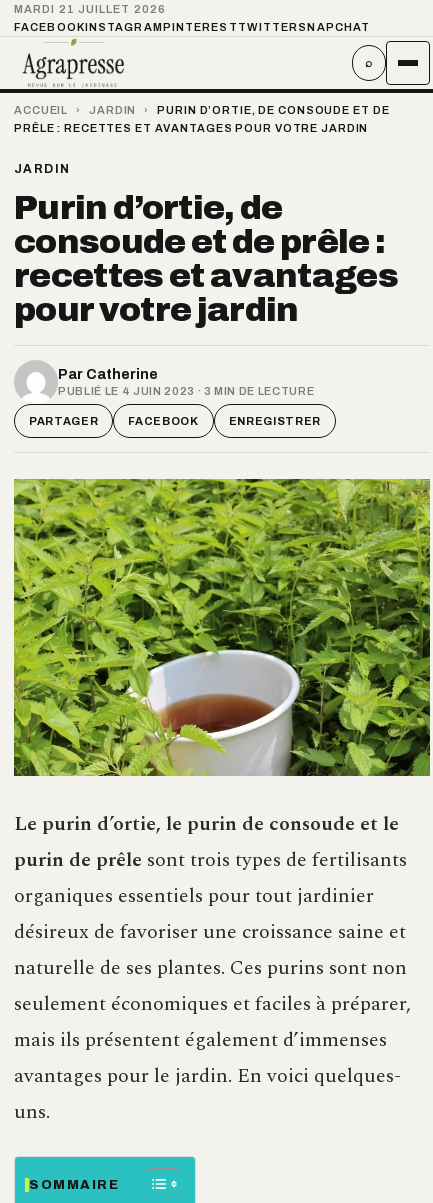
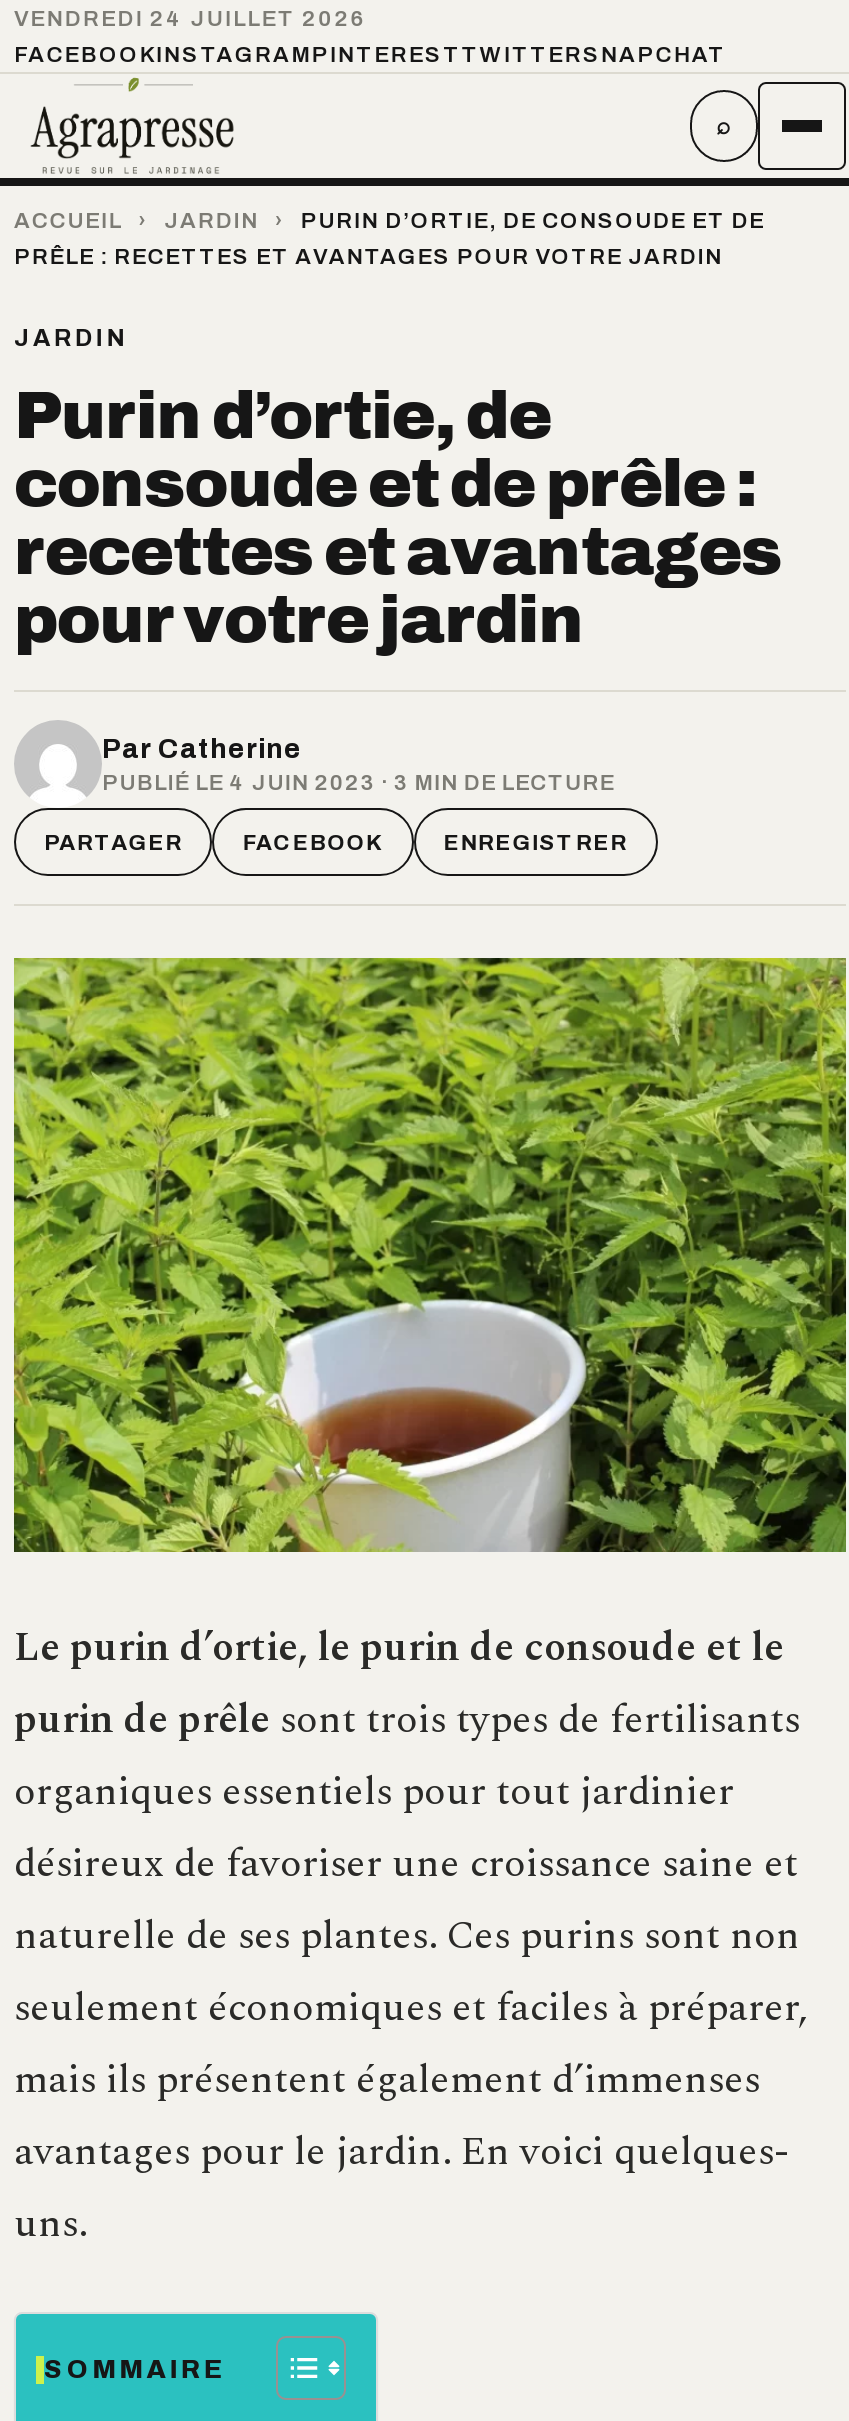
[14,3,166,15] MARDI 21 JUILLET 2026 -> [14,6,367,30] VENDREDI 24 JUILLET 2026

